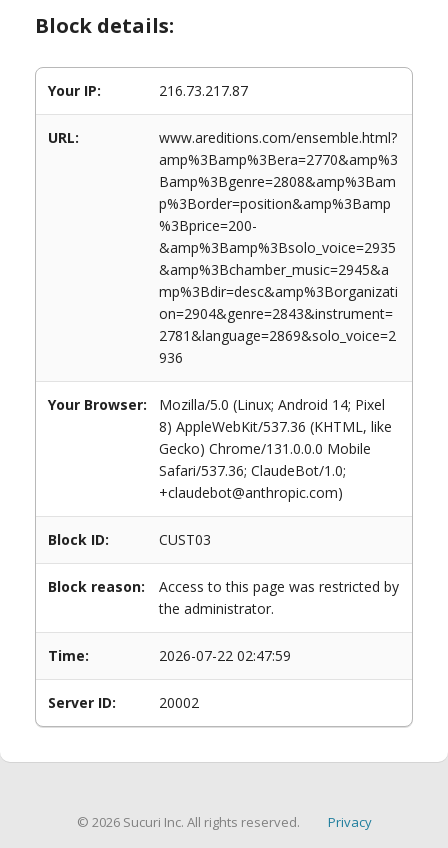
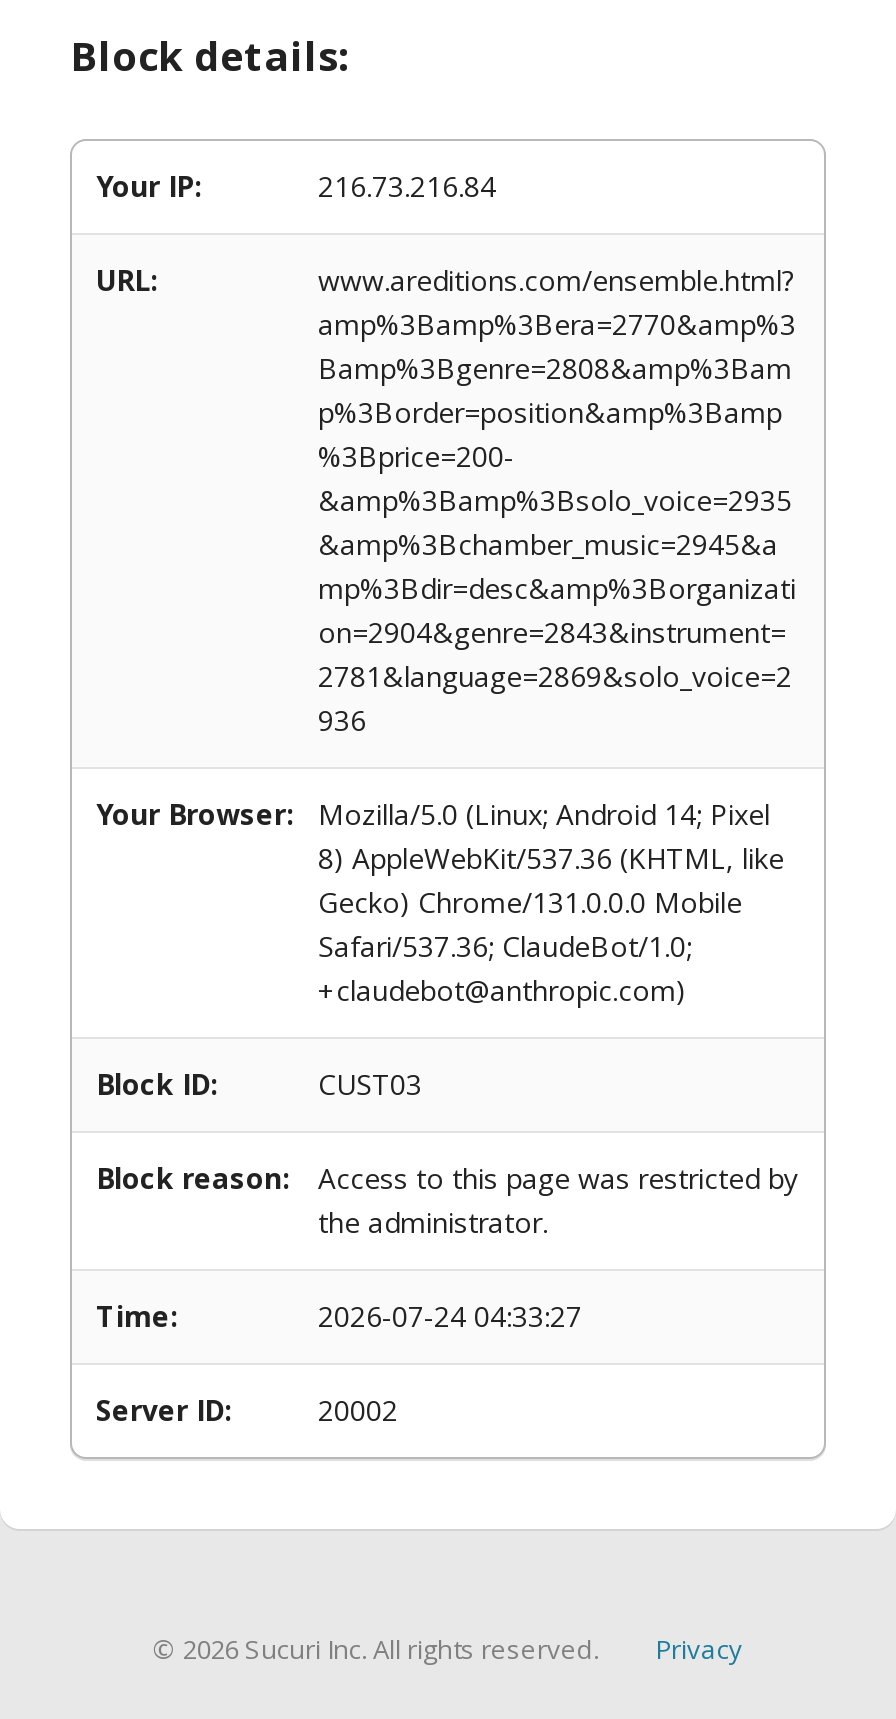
[159,81,248,100] 216.73.217.87 -> [318,167,496,205] 216.73.216.84
[159,646,291,665] 2026-07-22 02:47:59 -> [318,1297,582,1335] 2026-07-24 04:33:27

